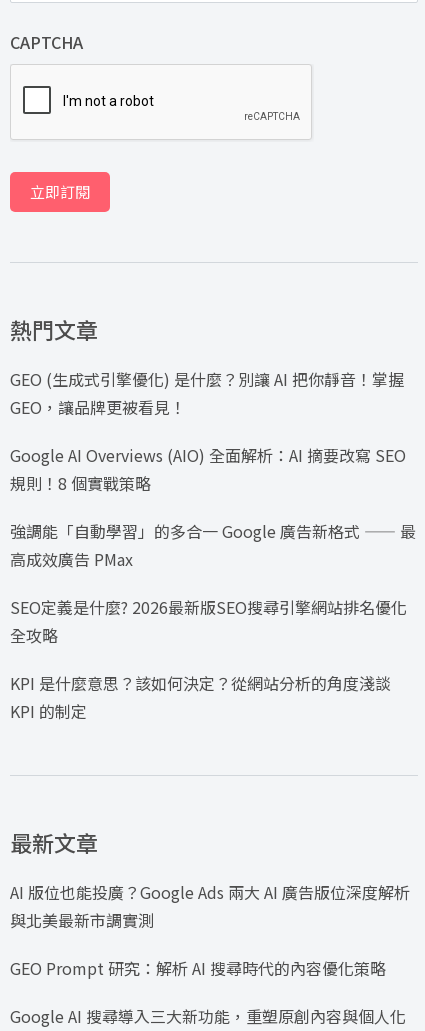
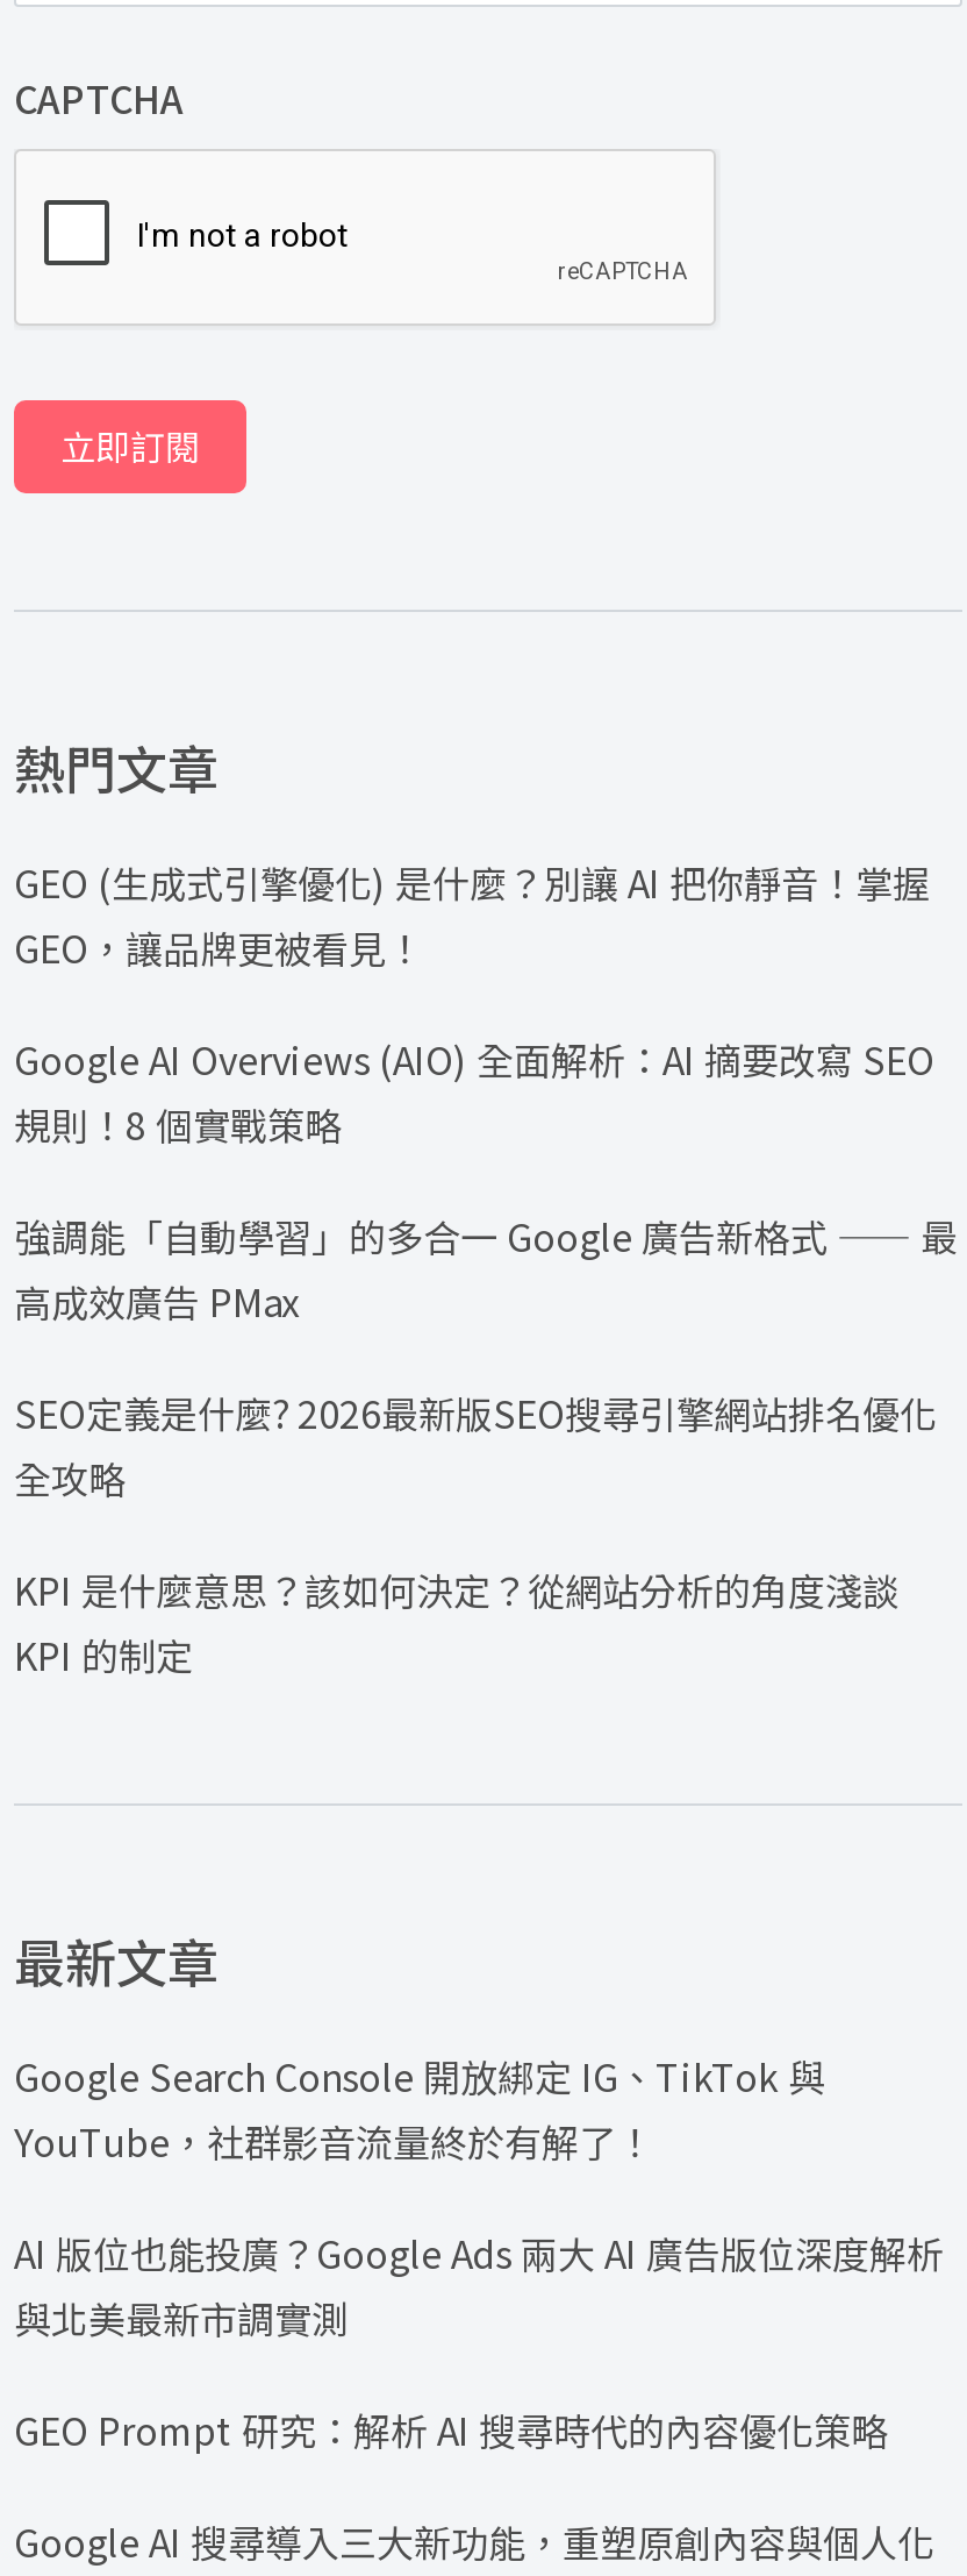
none -> [14,2047,825,2168] Google Search Console 開放綁定 IG、TikTok 與 | YouTube，社群影音流量終於有解了！

